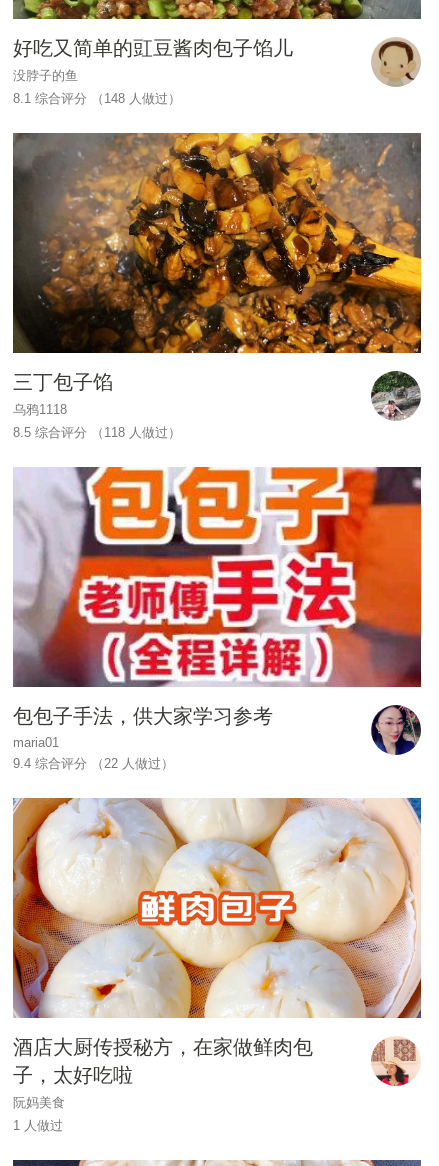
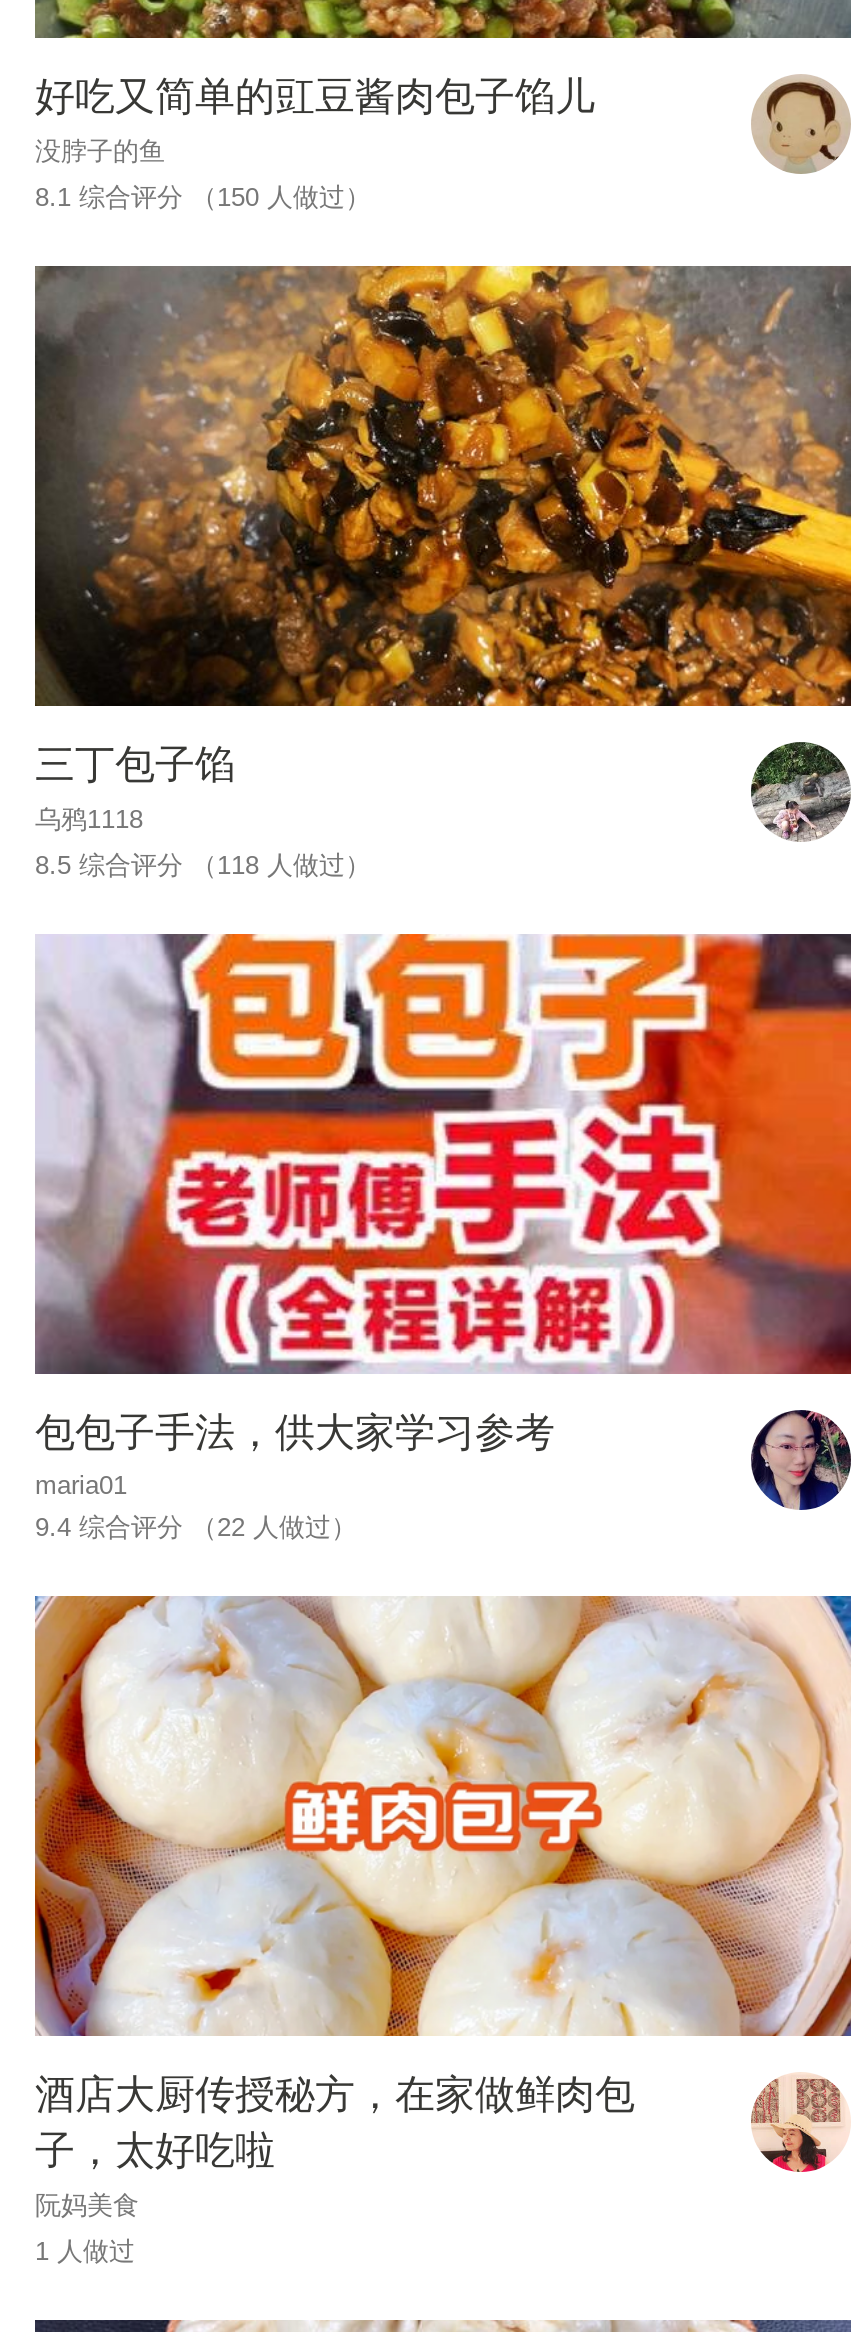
[13,91,181,106] 8.1 综合评分 （148人做过） -> [35,182,371,212] 8.1 综合评分 （150人做过）

